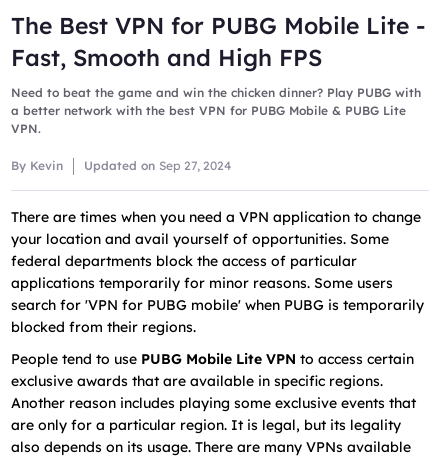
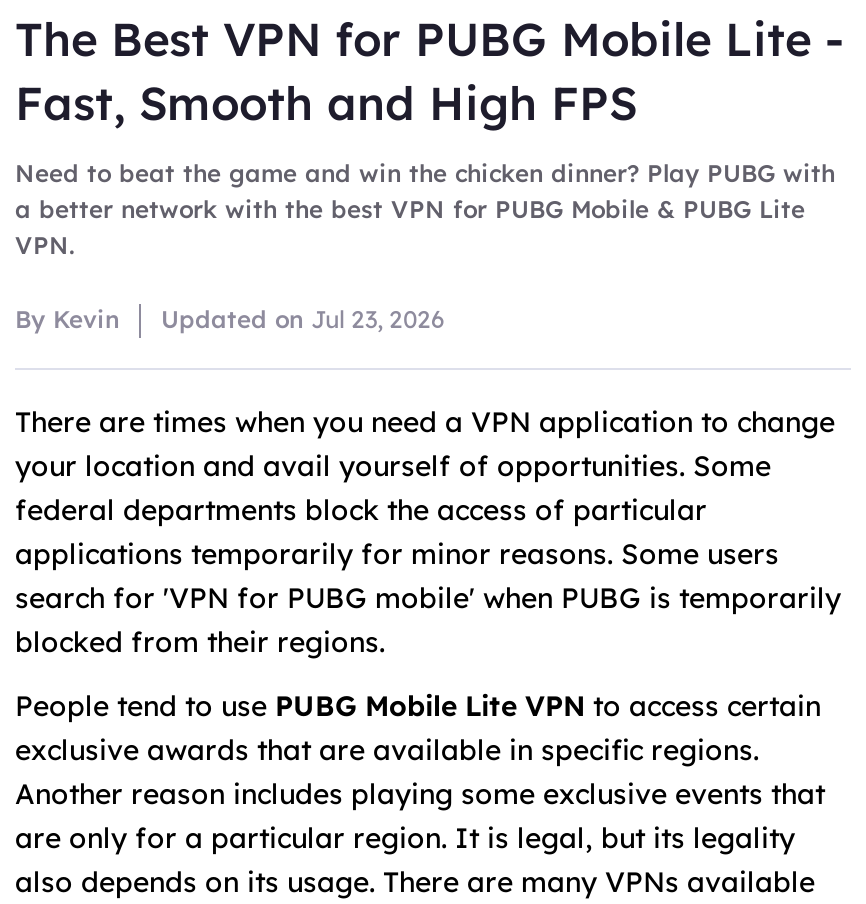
[84,158,231,173] Updated on Sep 27, 2024 -> [161,304,445,334] Updated on Jul 23, 2026

